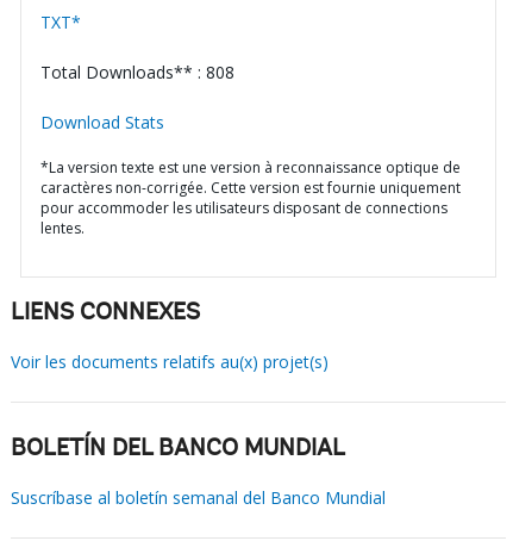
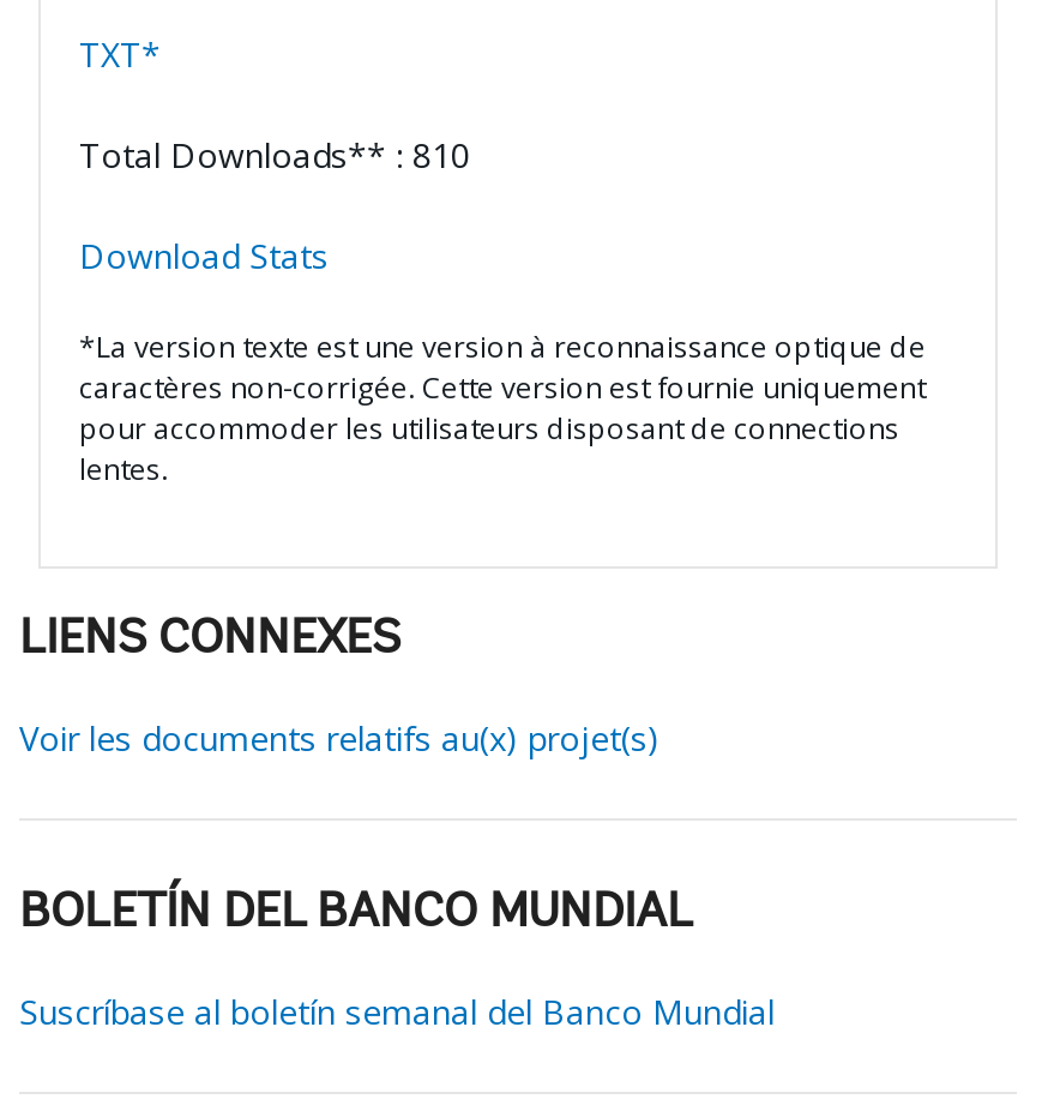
[40,61,234,83] Total Downloads** : 808 -> [79,132,470,178] Total Downloads** : 810

